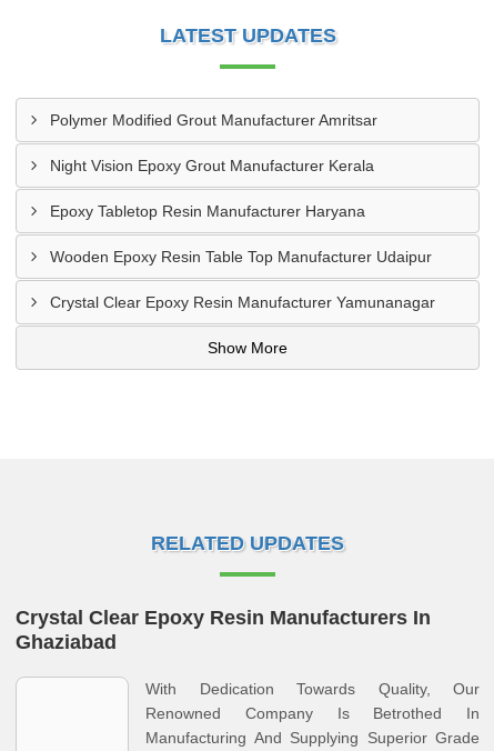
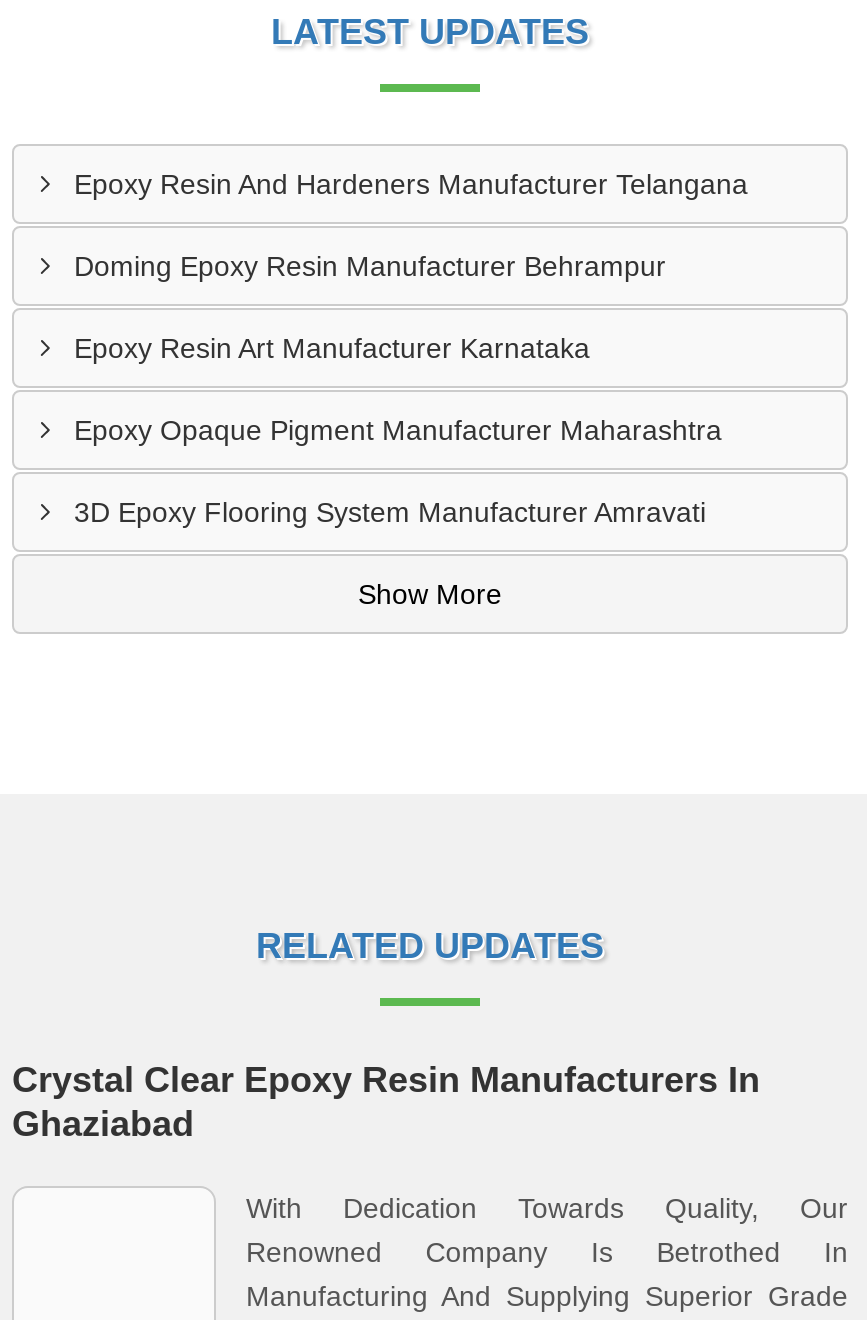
[50,111,377,129] Polymer Modified Grout Manufacturer Amritsar -> [74,168,748,200] Epoxy Resin And Hardeners Manufacturer Telangana
[50,157,374,174] Night Vision Epoxy Grout Manufacturer Kerala -> [74,250,666,282] Doming Epoxy Resin Manufacturer Behrampur
[50,202,365,220] Epoxy Tabletop Resin Manufacturer Haryana -> [74,332,590,364] Epoxy Resin Art Manufacturer Karnataka
[50,248,432,266] Wooden Epoxy Resin Table Top Manufacturer Udaipur -> [74,414,722,446] Epoxy Opaque Pigment Manufacturer Maharashtra
[50,293,435,311] Crystal Clear Epoxy Resin Manufacturer Yamunanagar -> [74,496,706,528] 3D Epoxy Flooring System Manufacturer Amravati

